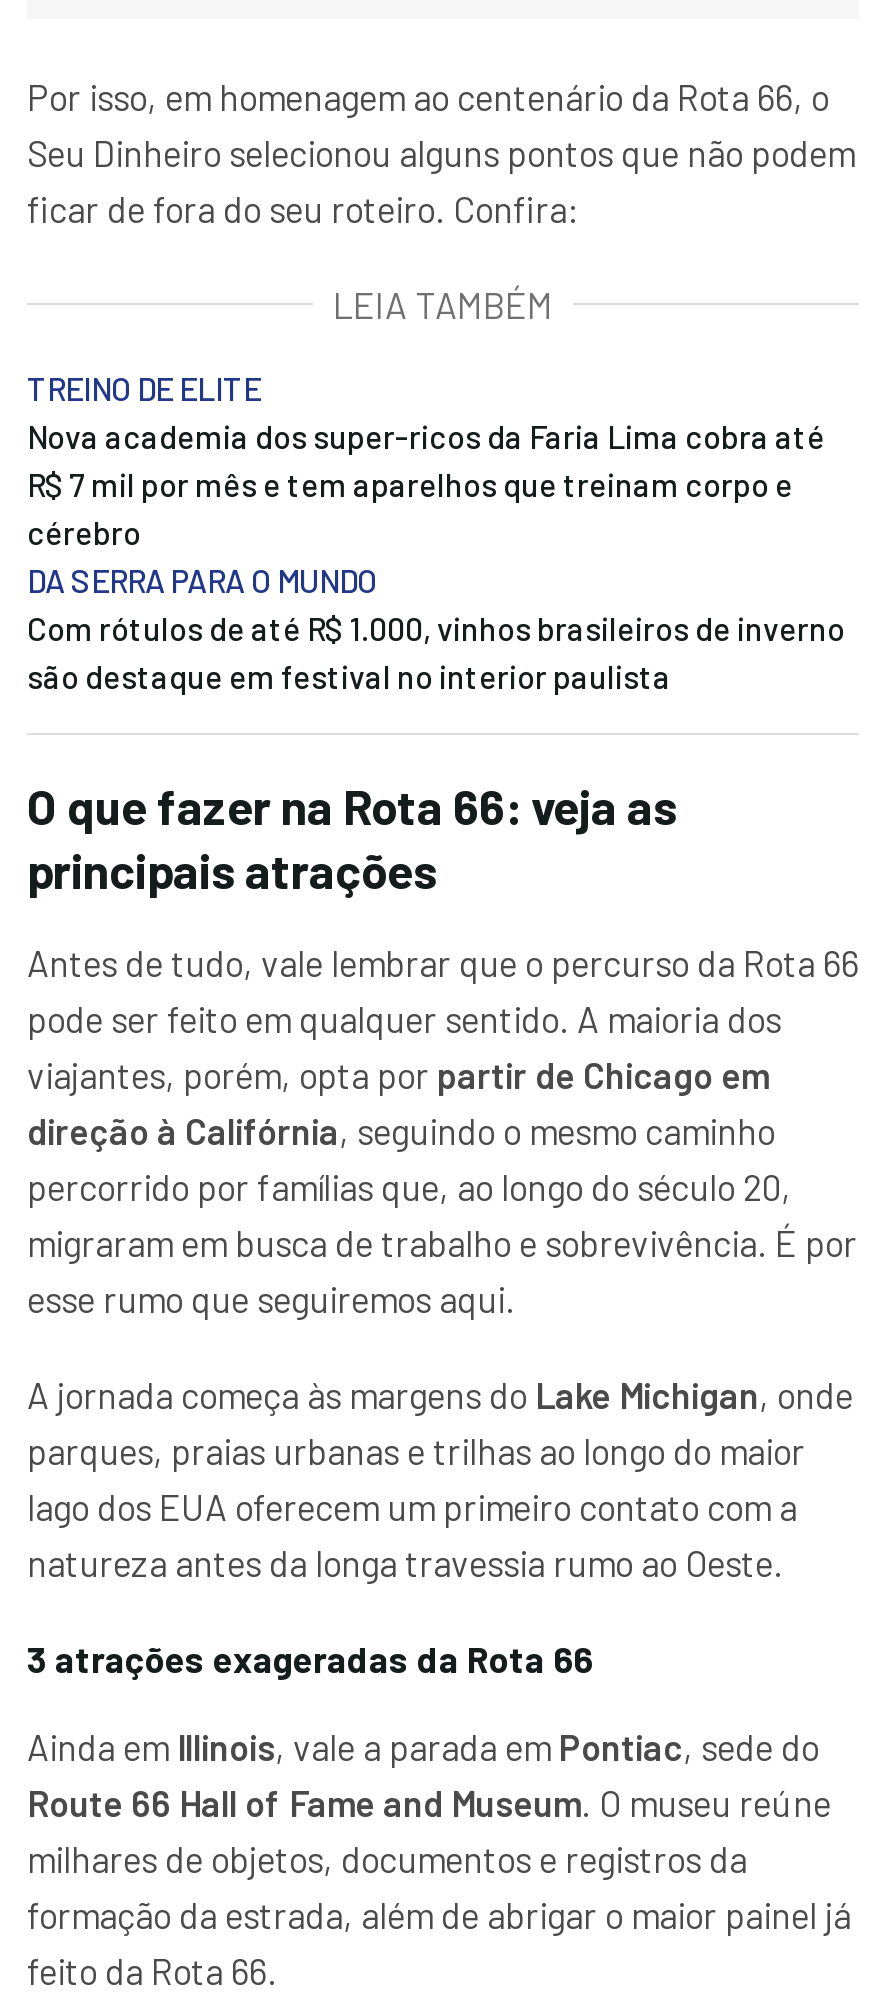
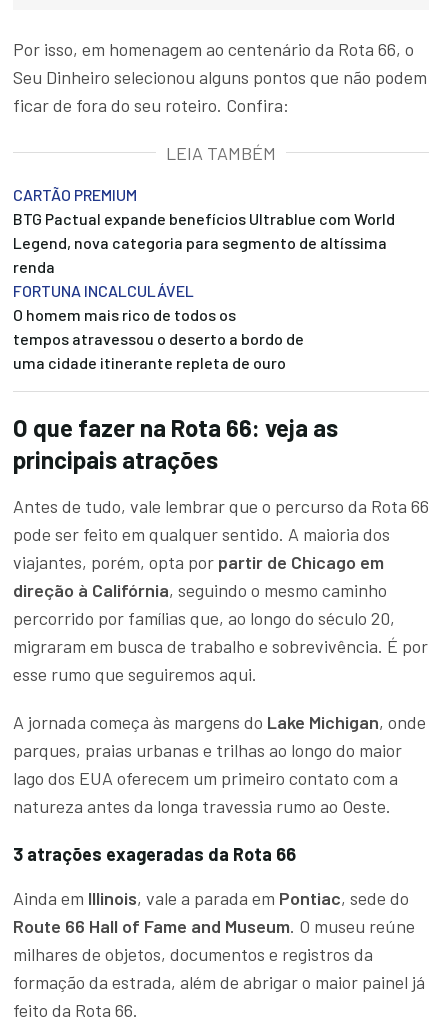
[27,368,845,694] TREINO DE ELITE | Nova academia dos super-ricos da Faria Lima cobra até | R$ 7 mil por mês e tem aparelhos que treinam corpo e | cérebro | DA SERRA PARA O MUNDO | Com rótulos de até R$ 1.000, vinhos brasileiros de inverno | são destaque em festival no interior paulista -> [13,185,395,372] CARTÃO PREMIUM | BTG Pactual expande benefícios Ultrablue com World | Legend, nova categoria para segmento de altíssima | renda | FORTUNA INCALCULÁVEL | O homem mais rico de todos os | tempos atravessou o deserto a bordo de | uma cidade itinerante repleta de ouro

